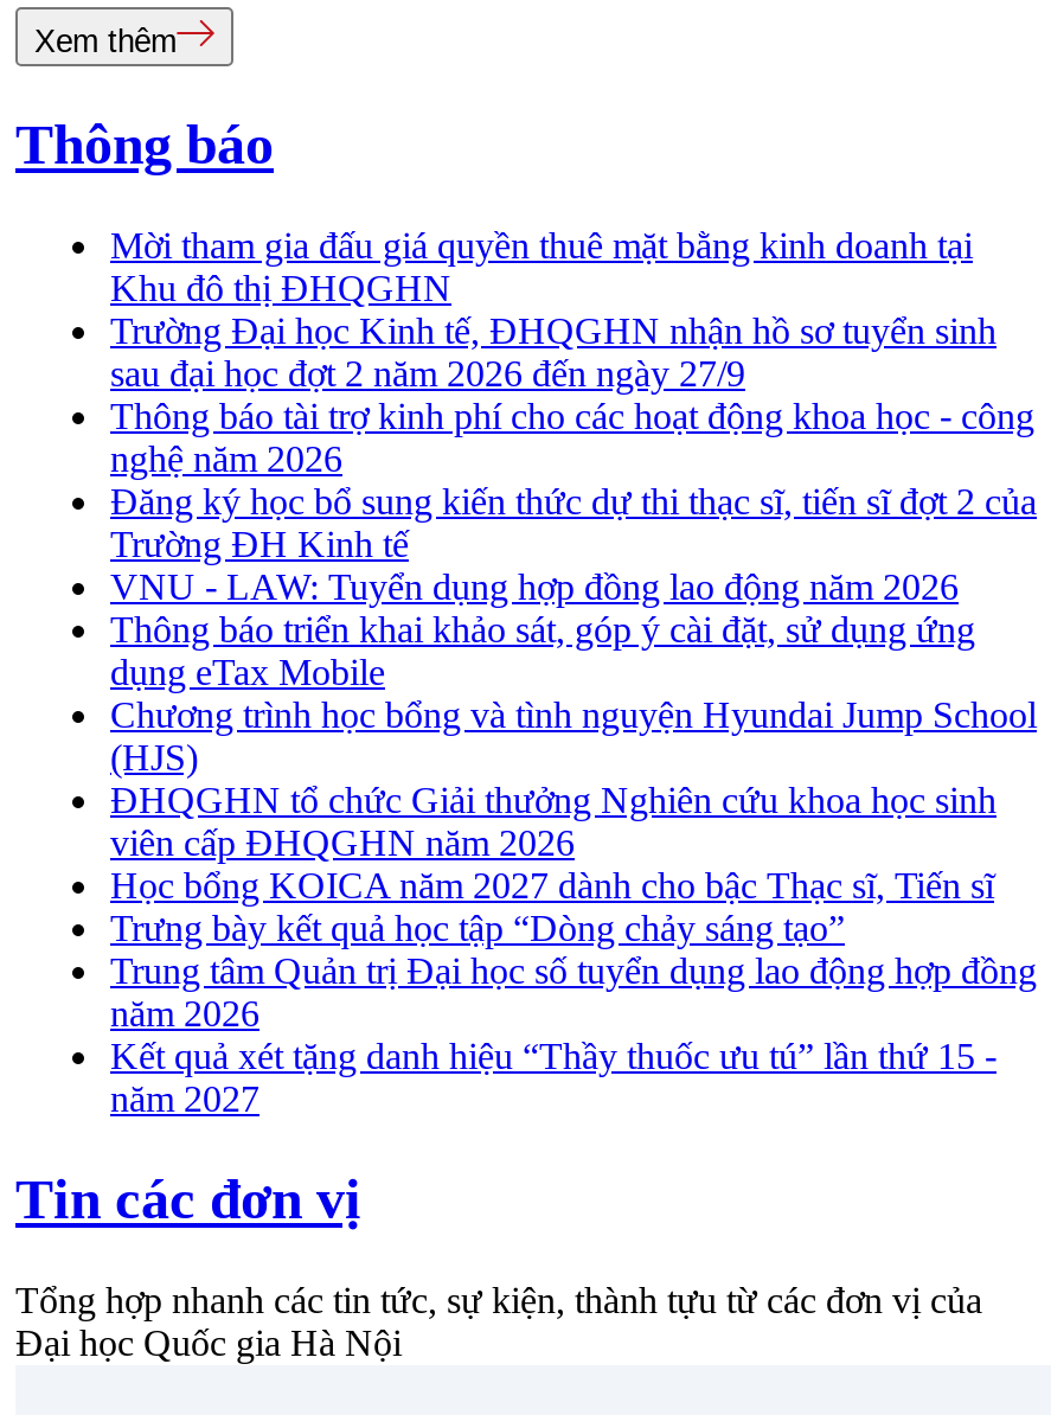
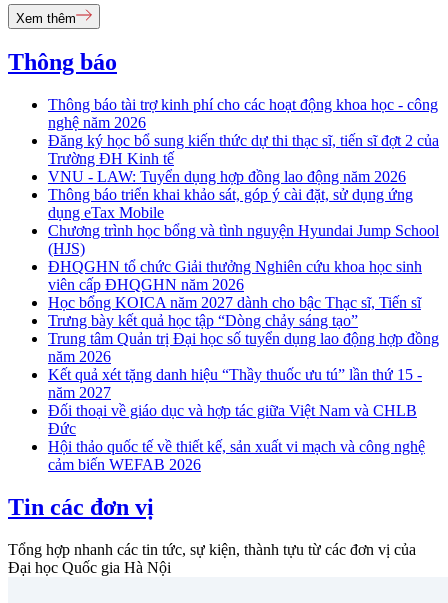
[110,226,996,394] Mời tham gia đấu giá quyền thuê mặt bằng kinh doanh tại | Khu đô thị ĐHQGHN | Trường Đại học Kinh tế, ĐHQGHN nhận hồ sơ tuyển sinh | sau đại học đợt 2 năm 2026 đến ngày 27/9 -> none
moved [110,396,1037,1119] -> [48,96,439,401]: Thông báo tài trợ kinh phí cho các hoạt động khoa học - công | nghệ năm 2026 | Đăng ký học bổ sung kiến thức dự thi thạc sĩ, tiến sĩ đợt 2 của | ... | Kết quả xét tặng danh hiệu “Thầy thuốc ưu tú” lần thứ 15 - | năm 2027
none -> [48,402,425,473] Đối thoại về giáo dục và hợp tác giữa Việt Nam và CHLB | Đức | Hội thảo quốc tế về thiết kế, sản xuất vi mạch và công nghệ | cảm biến WEFAB 2026

